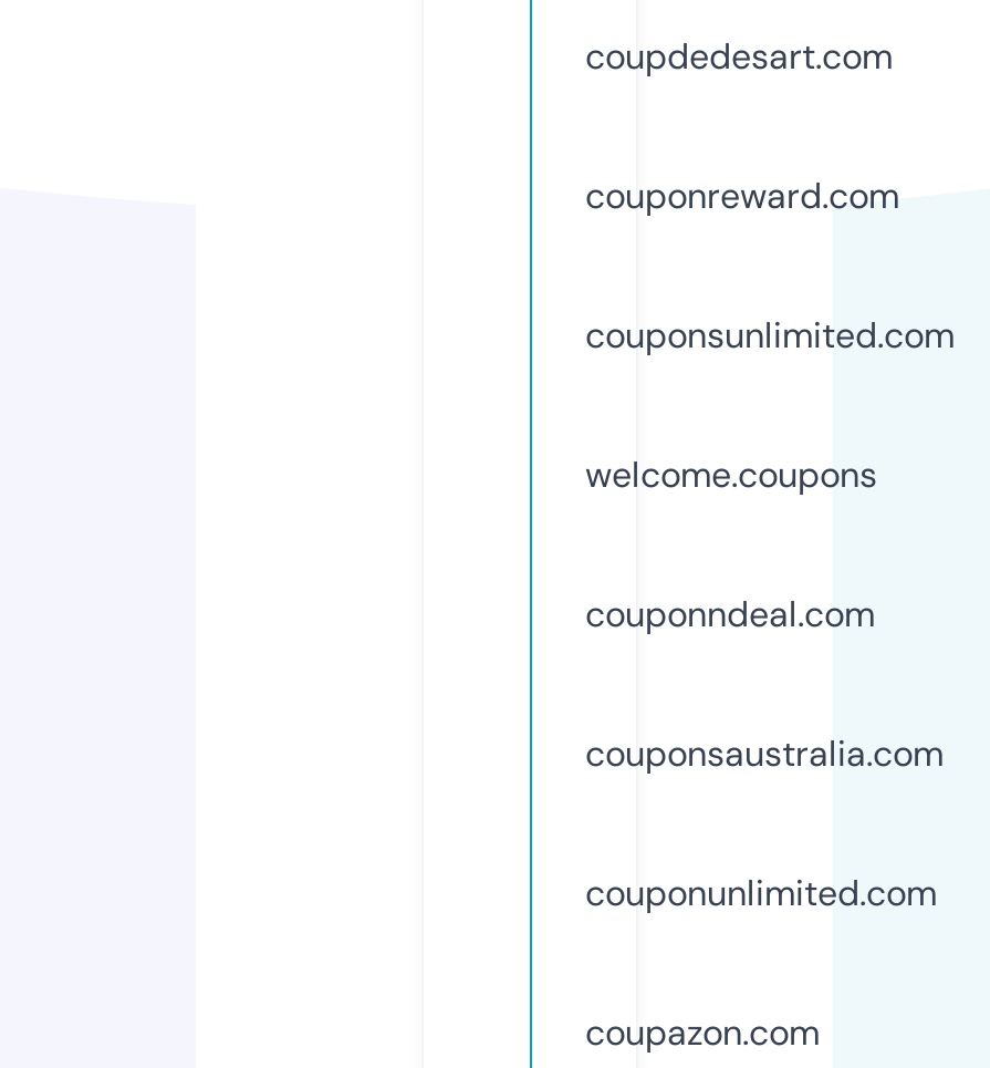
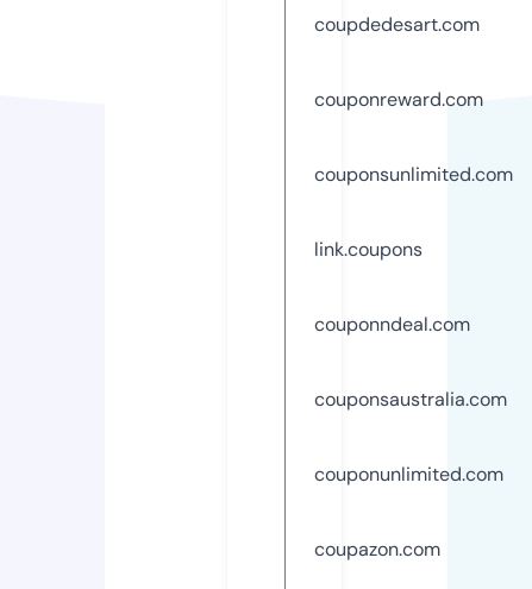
[585,451,877,498] welcome.coupons -> [314,237,423,262] link.coupons

